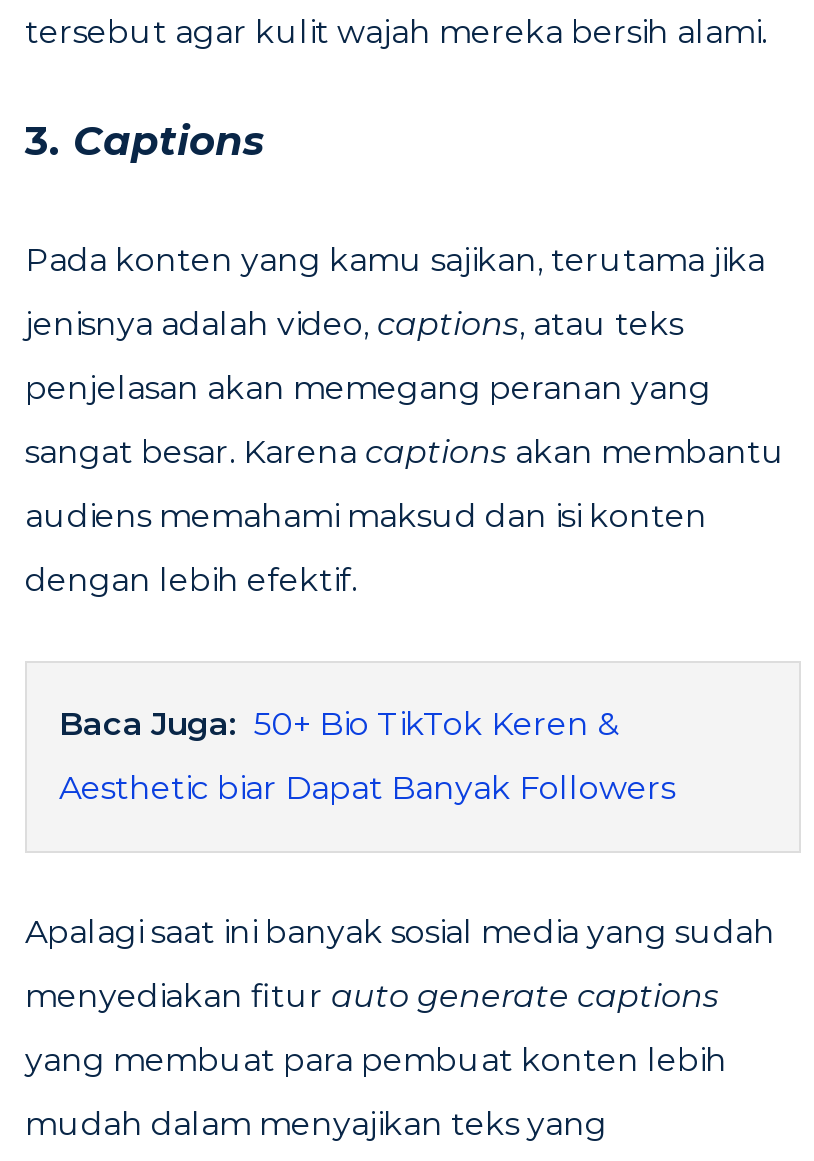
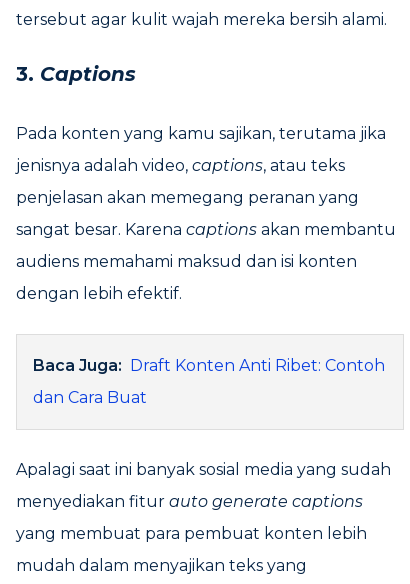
[59,704,619,742] Baca Juga: 50+ Bio TikTok Keren & -> [33,356,385,375] Baca Juga: Draft Konten Anti Ribet: Contoh
[59,768,675,806] Aesthetic biar Dapat Banyak Followers -> [33,388,147,407] dan Cara Buat

